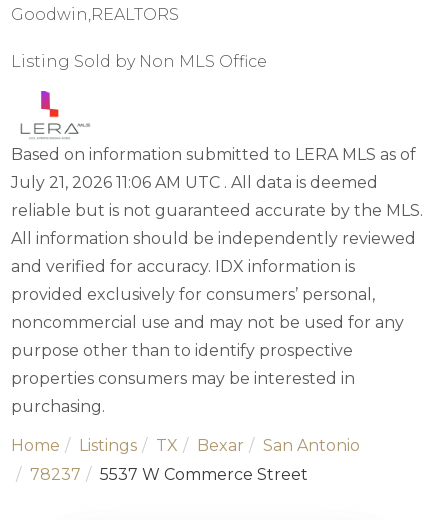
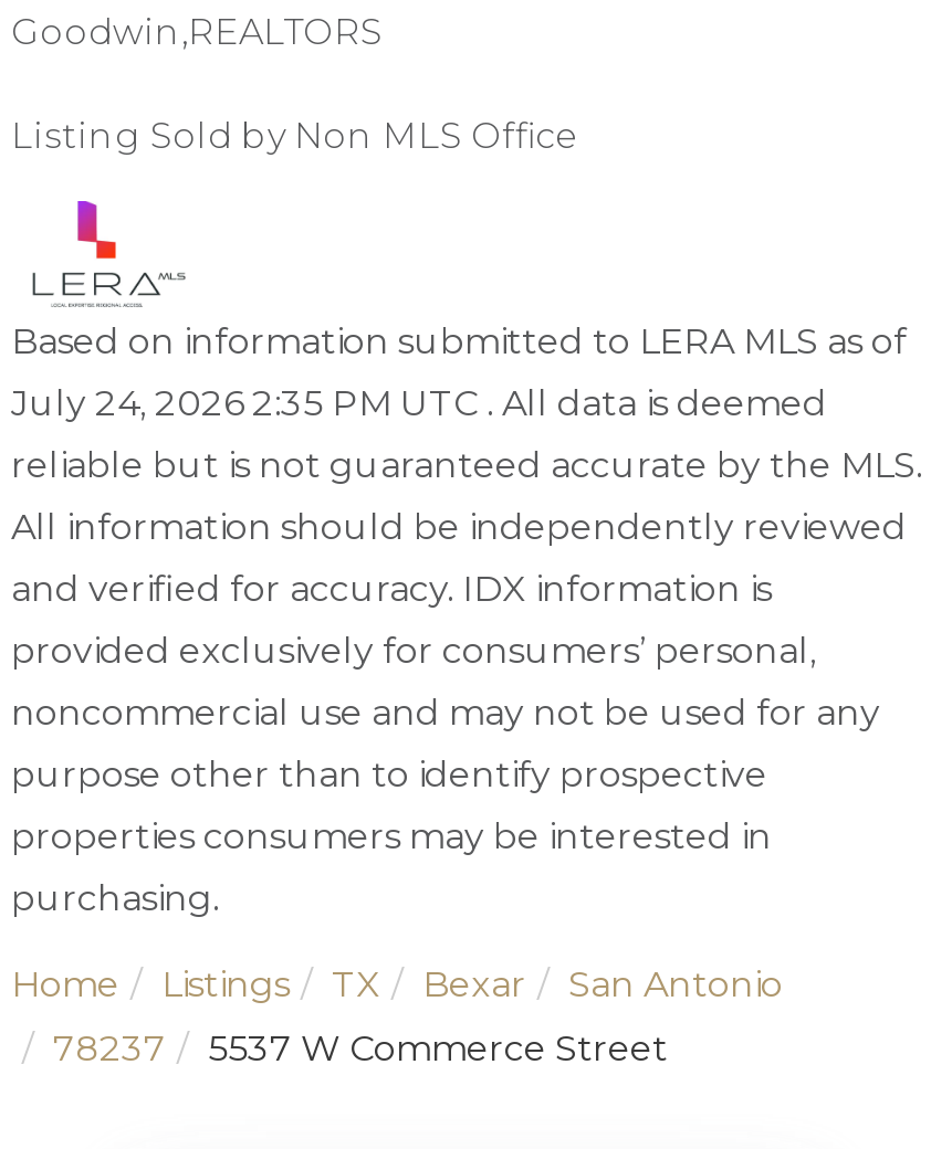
[11,173,378,192] July 21, 2026 11:06 AM UTC . All data is deemed -> [11,381,827,423] July 24, 2026 2:35 PM UTC . All data is deemed

